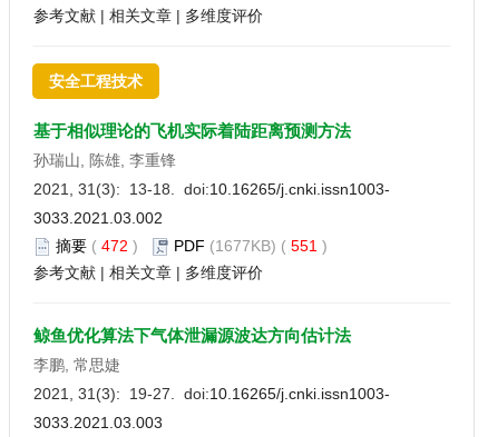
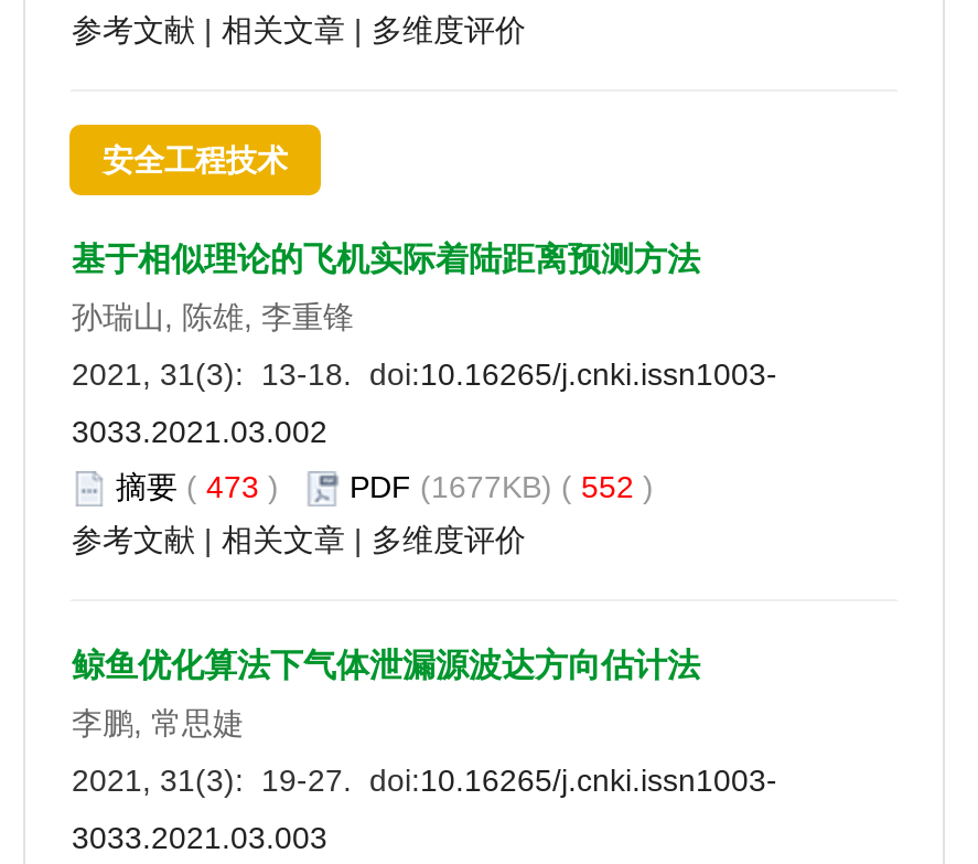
[56,237,152,254] 摘要(472) -> [116,469,305,504] 摘要(473)
[174,237,336,254] PDF (1677KB) (551) -> [350,469,671,504] PDF (1677KB) (552)

